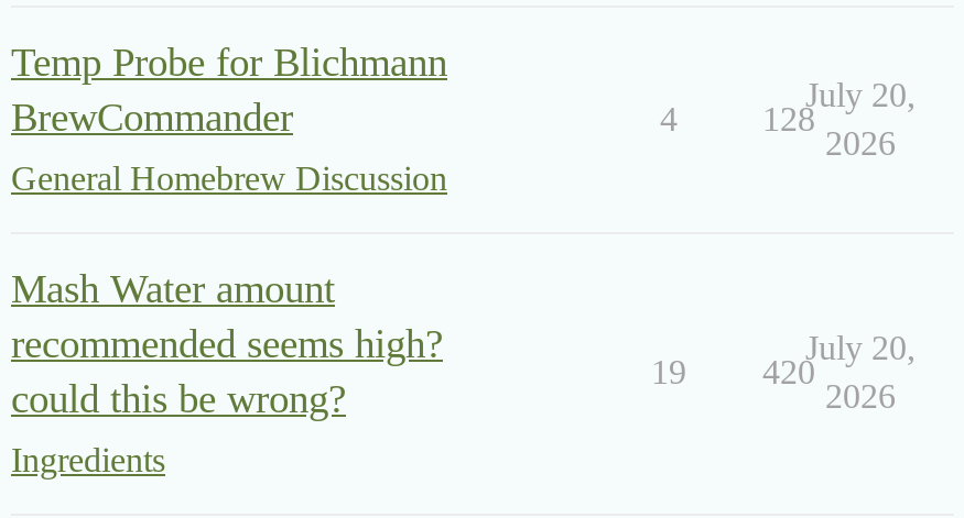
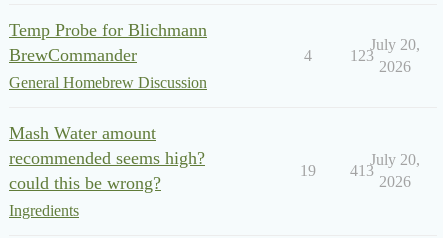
[762,100,815,137] 128 -> [350,47,374,64] 123
[762,353,815,390] 420 -> [350,162,374,179] 413

